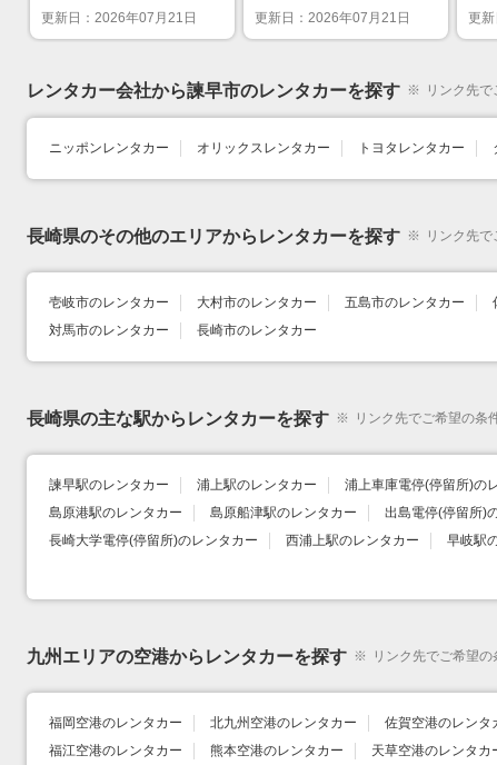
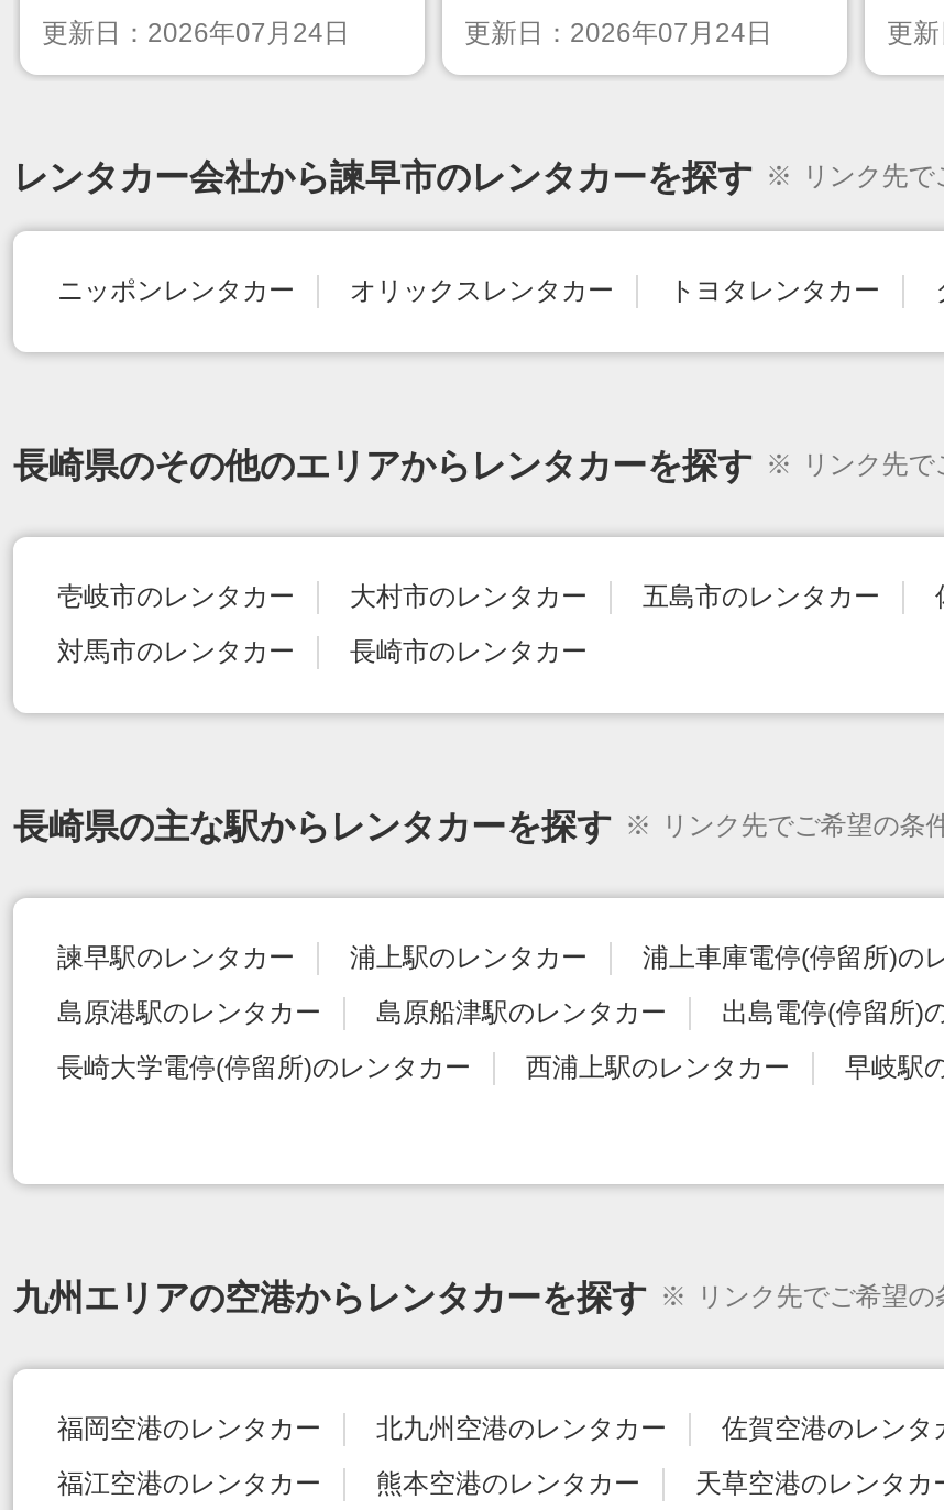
[41,10,197,25] 更新日：2026年07月21日 -> [42,17,350,48] 更新日：2026年07月24日
[255,10,410,25] 更新日：2026年07月21日 -> [464,17,772,48] 更新日：2026年07月24日

